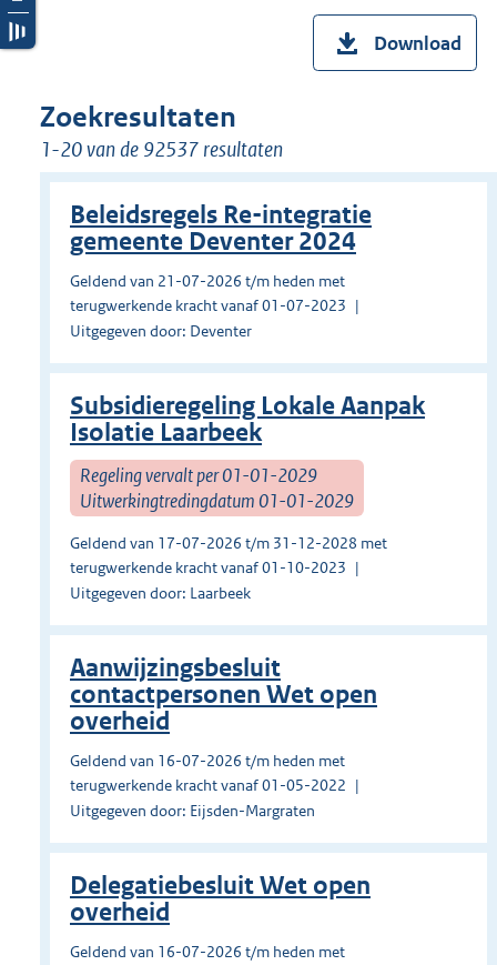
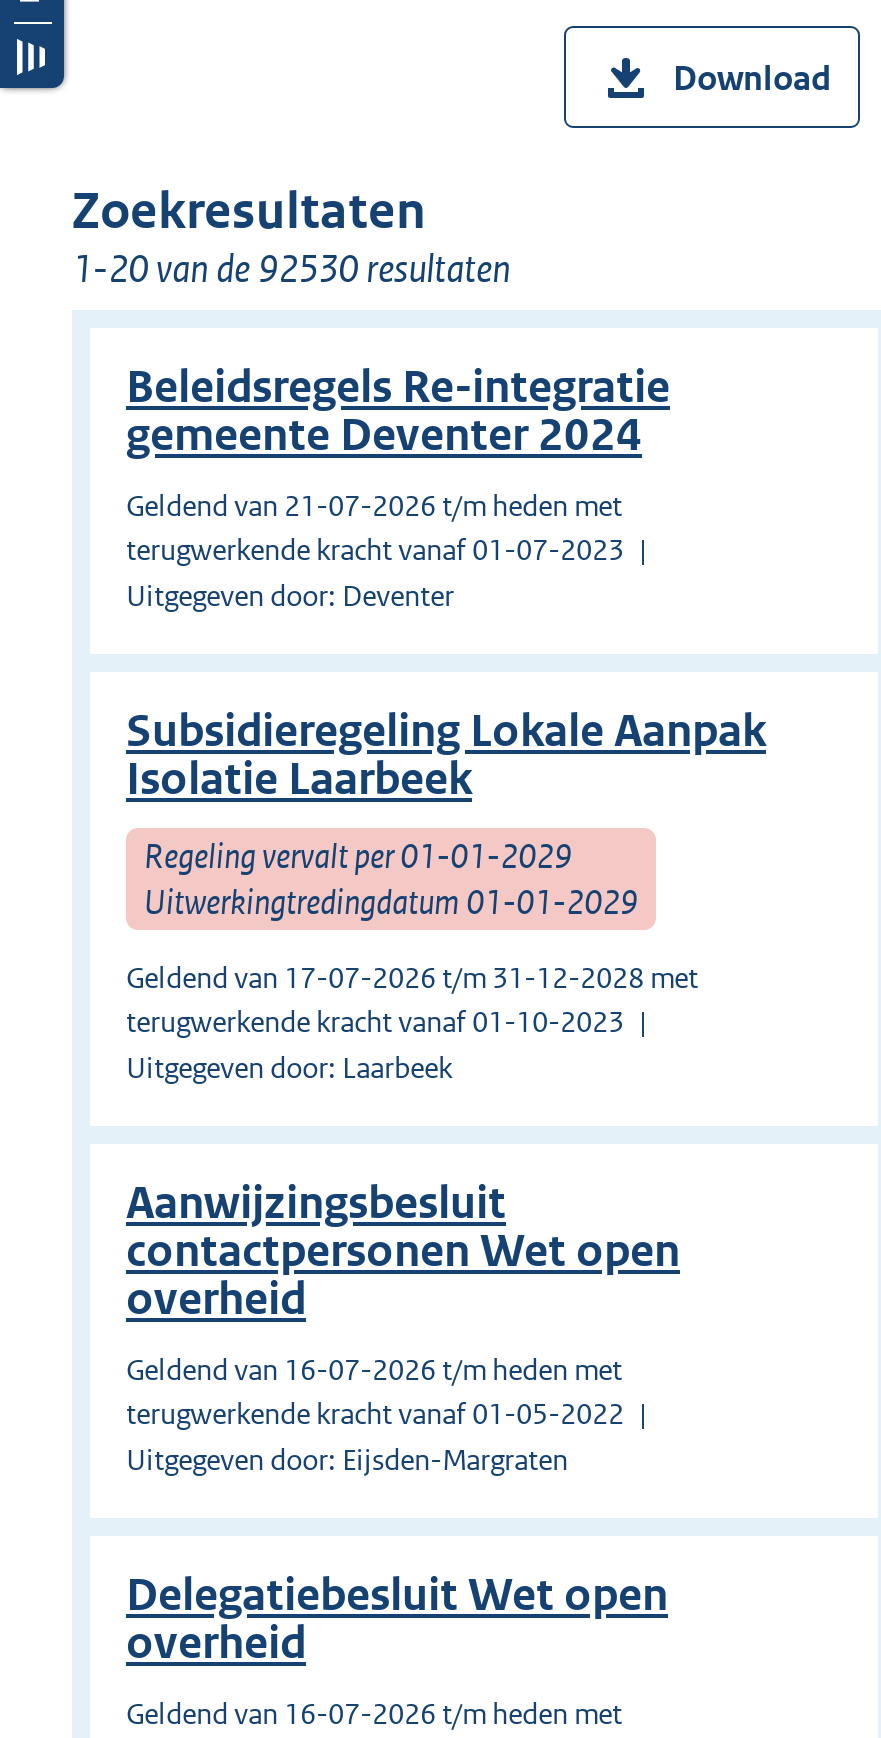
[40,136,283,162] 1-20 van de 92537 resultaten -> [72,245,510,291] 1-20 van de 92530 resultaten

